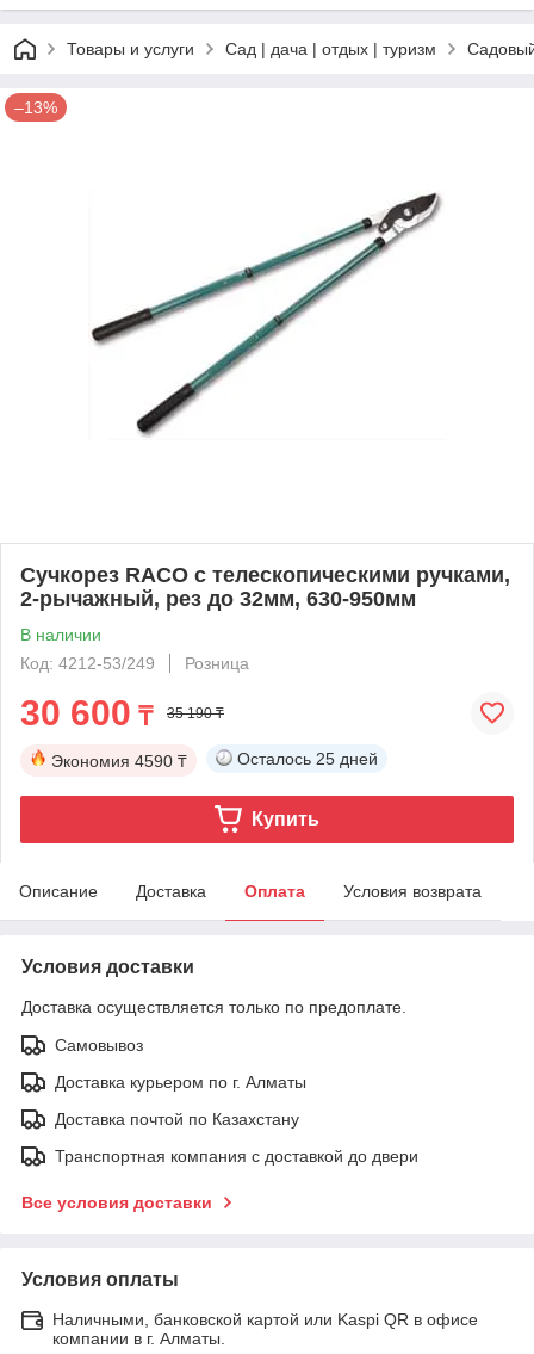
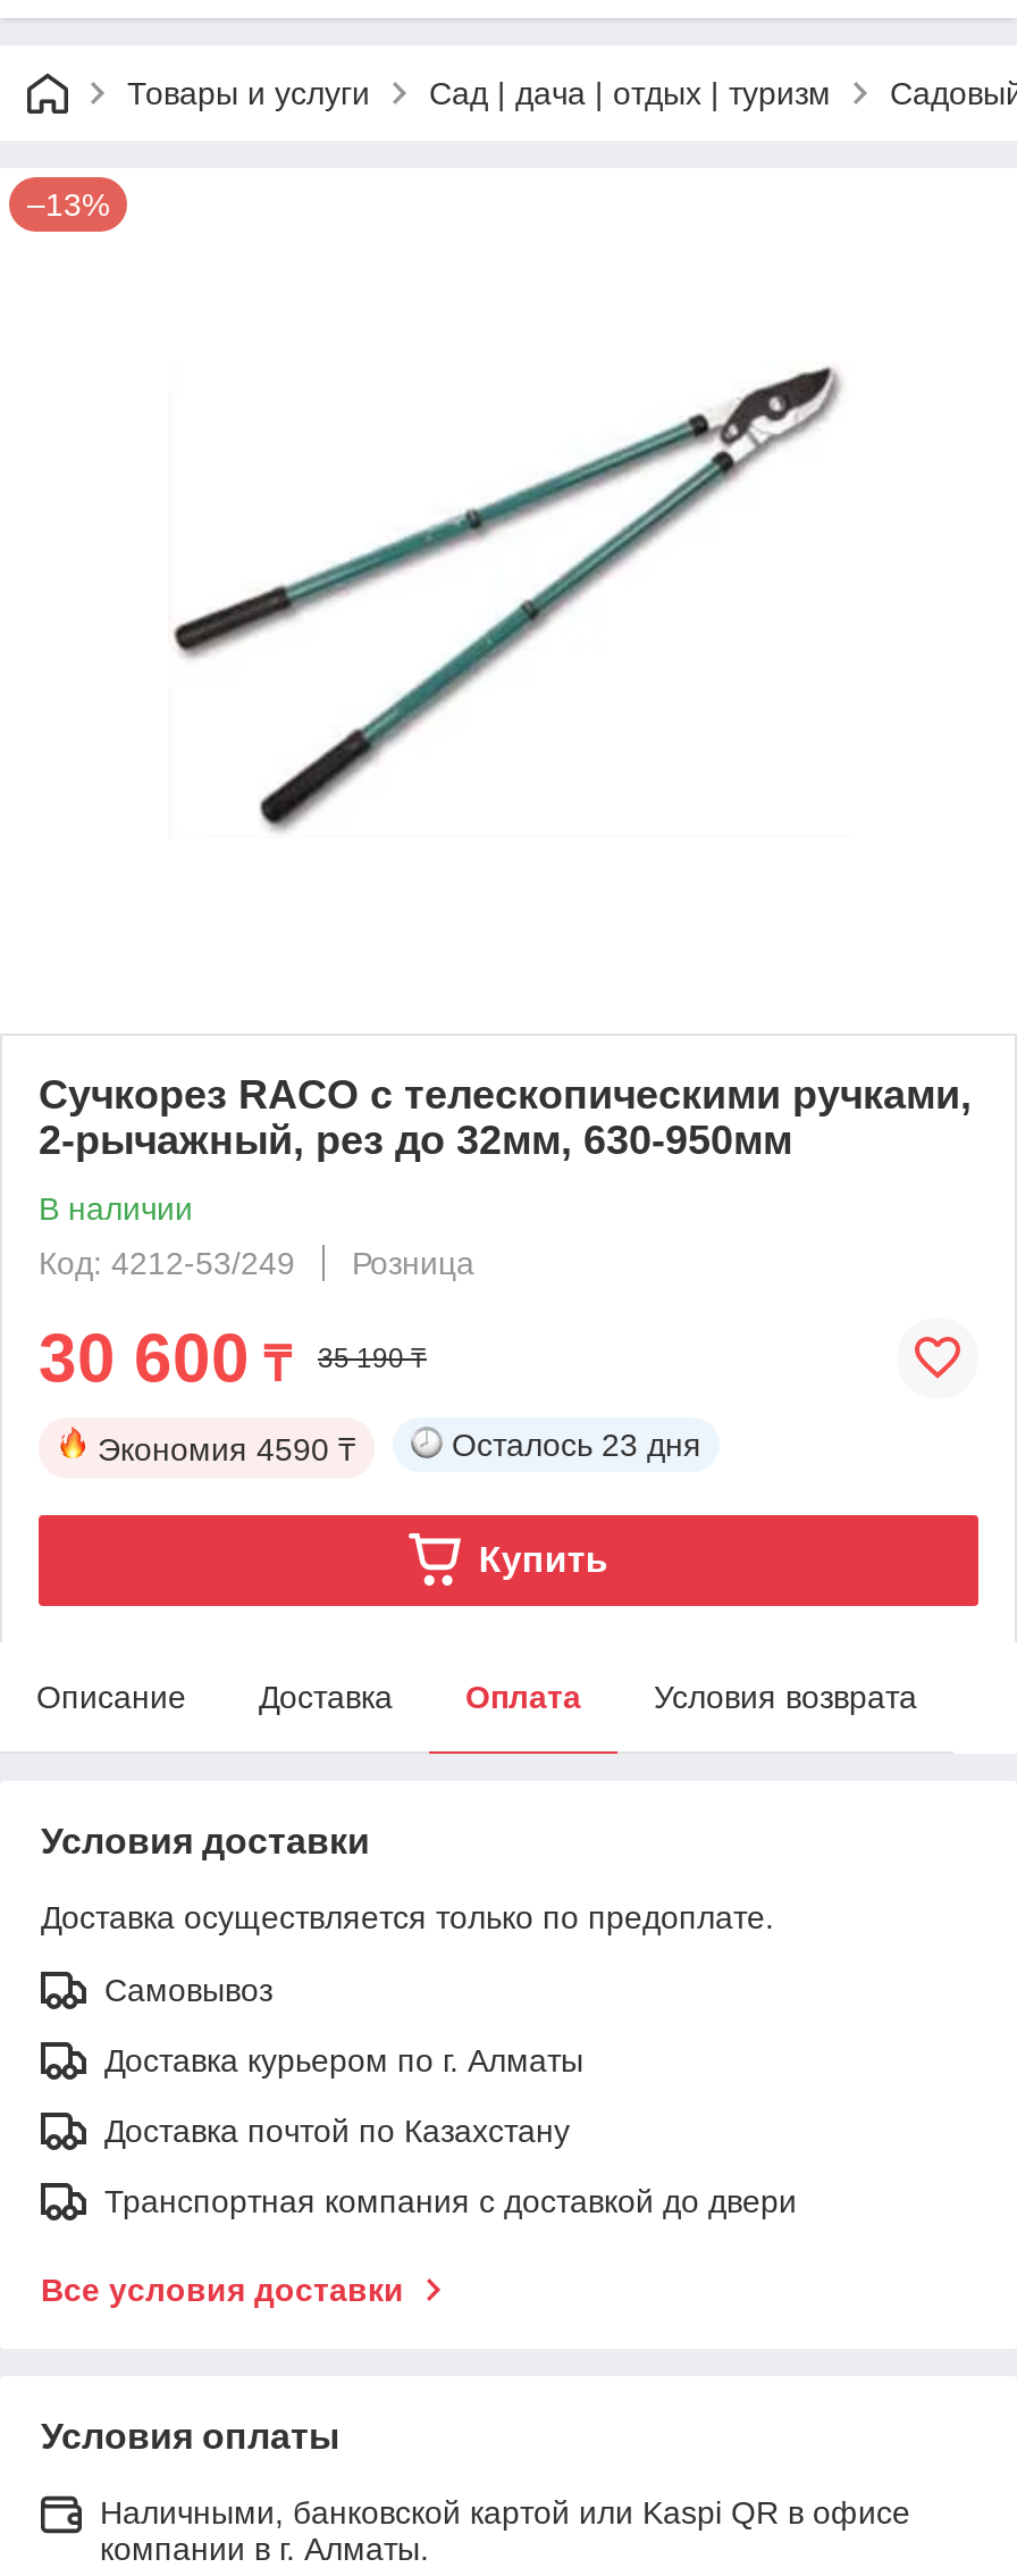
[237,749,378,768] Осталось 25 дней -> [452,1426,701,1462] Осталось 23 дня

